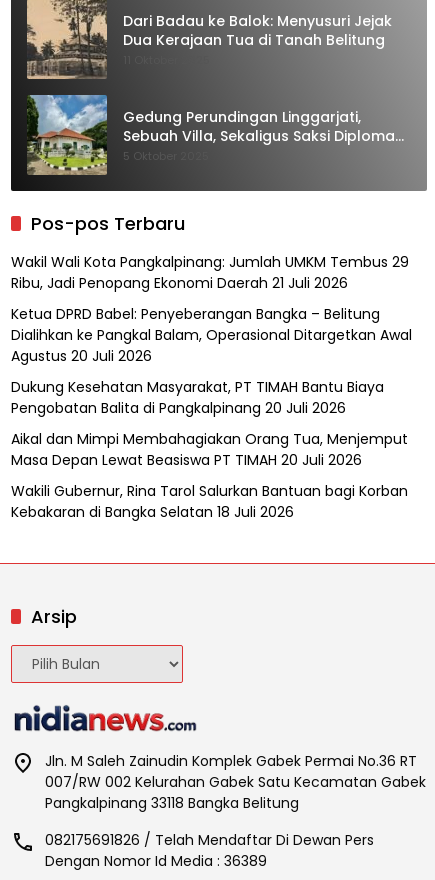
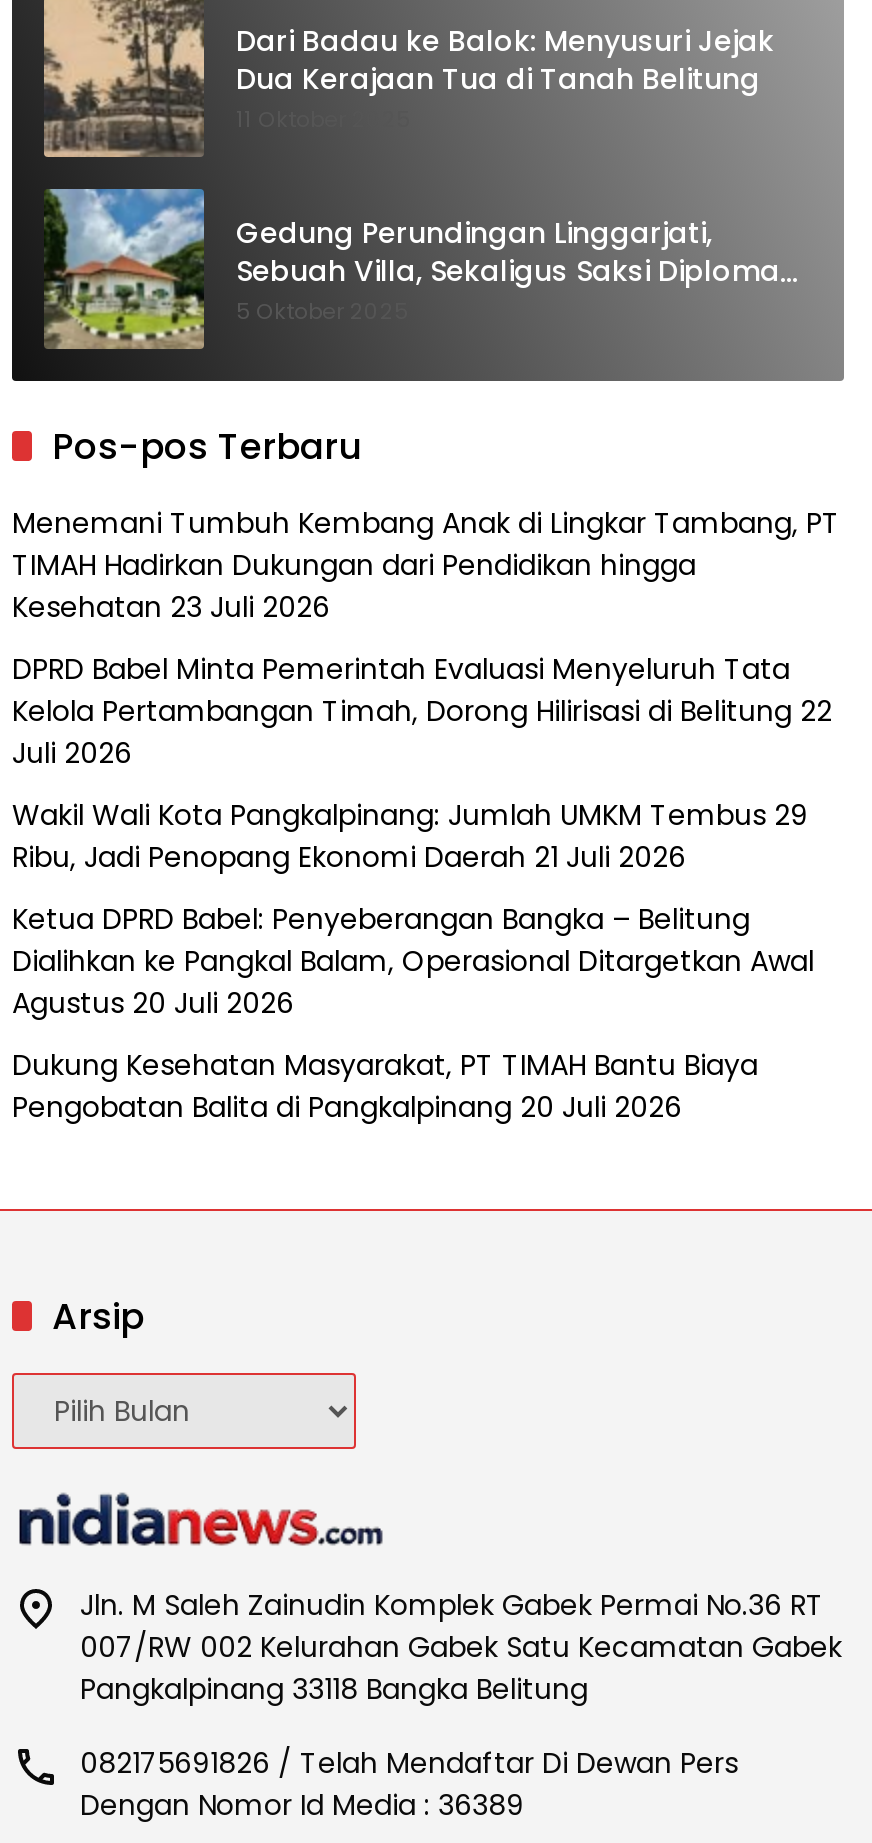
none -> [12,504,840,774] Menemani Tumbuh Kembang Anak di Lingkar Tambang, PT | TIMAH Hadirkan Dukungan dari Pendidikan hingga | Kesehatan 23 Juli 2026 | DPRD Babel Minta Pemerintah Evaluasi Menyeluruh Tata | Kelola Pertambangan Timah, Dorong Hilirisasi di Belitung 22 | Juli 2026
moved [11,252,412,418] -> [12,796,814,1128]: Wakil Wali Kota Pangkalpinang: Jumlah UMKM Tembus 29 | Ribu, Jadi Penopang Ekonomi Daerah 21 Juli 2026 | Ketua DPRD Babel: Penyeberangan Bangka – Belitung | Dialihkan ke Pangkal Balam, Operasional Ditargetkan Awal | Agustus 20 Juli 2026 | Dukung Kesehatan Masyarakat, PT TIMAH Bantu Biaya | Pengobatan Balita di Pangkalpinang 20 Juli 2026
[11,429,408,522] Aikal dan Mimpi Membahagiakan Orang Tua, Menjemput | Masa Depan Lewat Beasiswa PT TIMAH 20 Juli 2026 | Wakili Gubernur, Rina Tarol Salurkan Bantuan bagi Korban | Kebakaran di Bangka Selatan 18 Juli 2026 -> none

